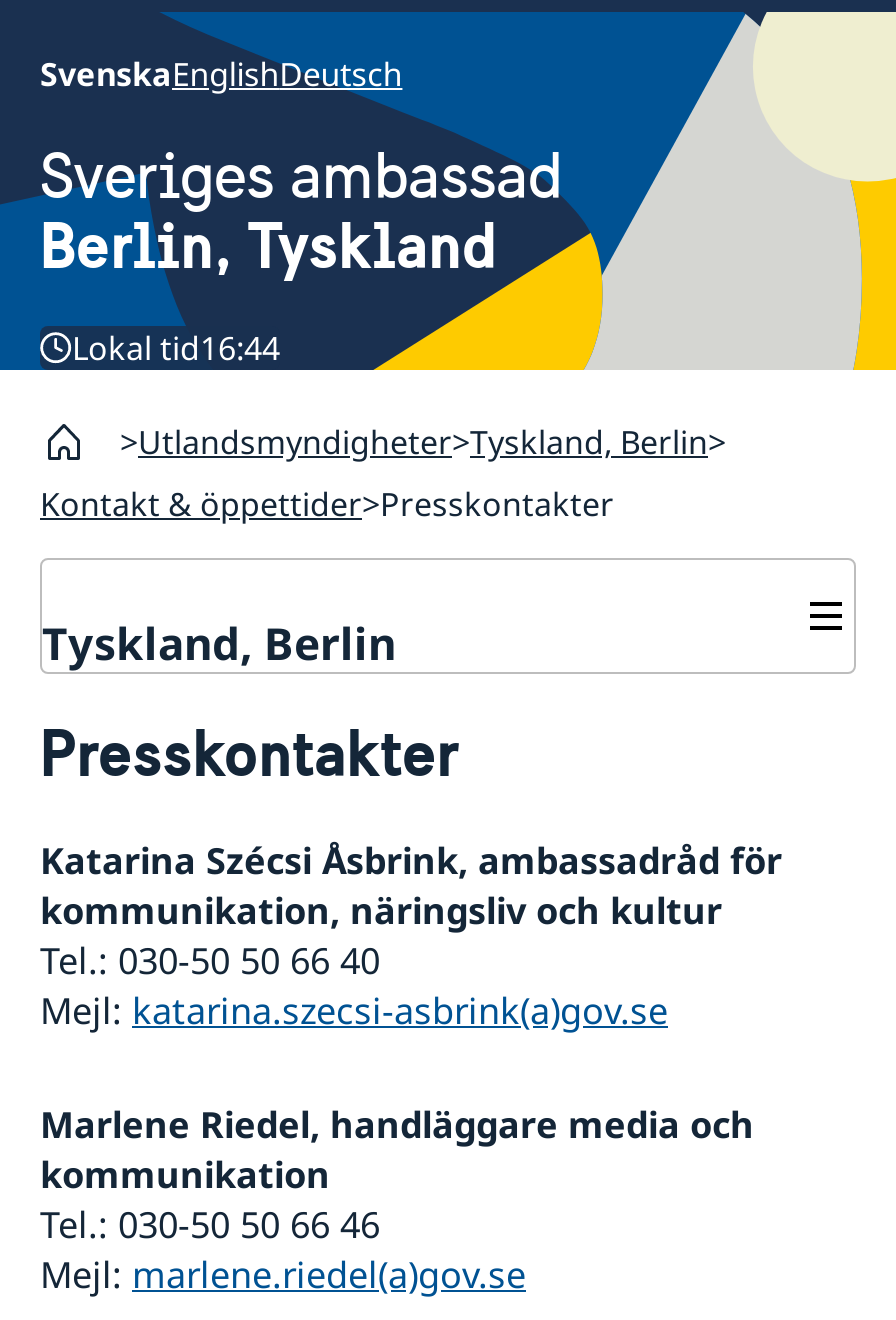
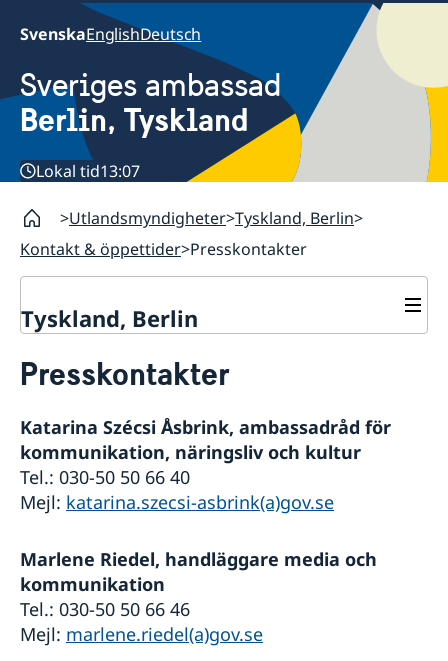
[72,327,280,371] Lokal tid16:44 -> [36,160,140,182] Lokal tid13:07

